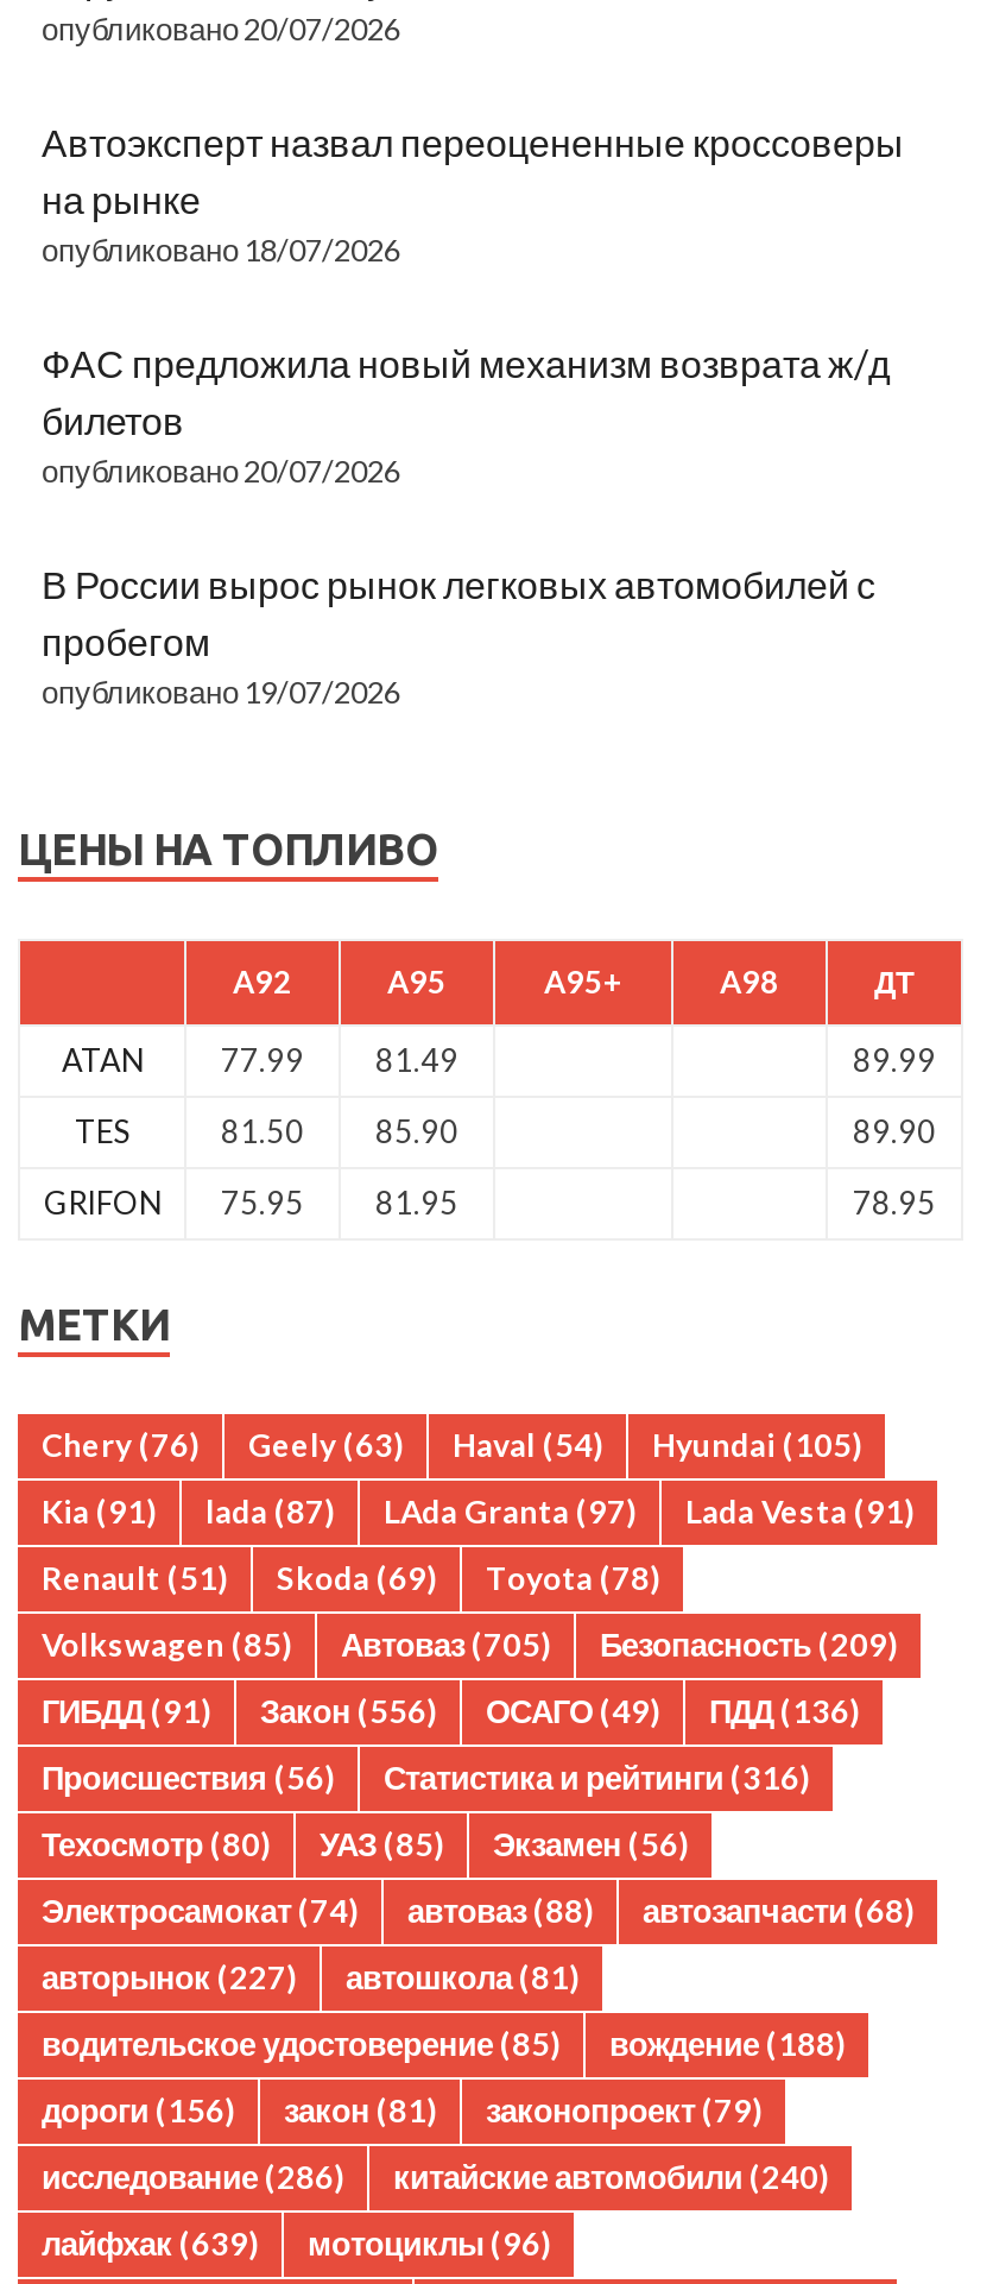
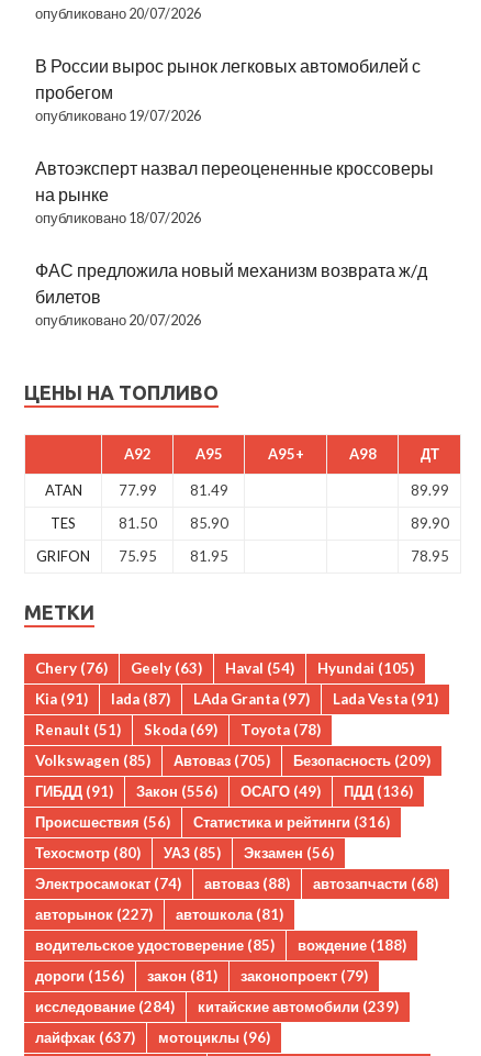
moved [42,118,904,488] -> [35,157,434,328]: Автоэксперт назвал переоцененные кроссоверы | на рынке | опубликовано 18/07/2026 | ФАС предложила новый механизм возврата ж/д | билетов | опубликовано 20/07/2026
moved [42,560,875,709] -> [35,54,421,124]: В России вырос рынок легковых автомобилей с | пробегом | опубликовано 19/07/2026
[42,2157,343,2195] исследование (286) -> [35,997,175,1015] исследование (284)
[393,2157,828,2195] китайские автомобили (240) -> [198,997,399,1015] китайские автомобили (239)
[42,2223,550,2261] лайфхак (639) мотоциклы (96) -> [35,1028,270,1046] лайфхак (637) мотоциклы (96)

